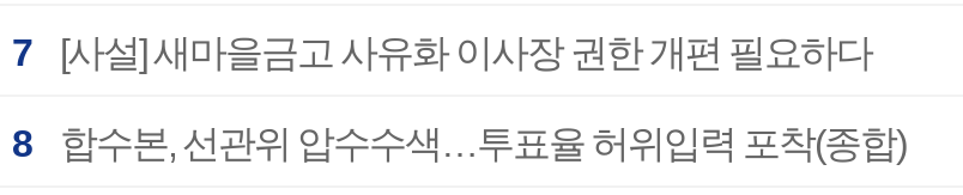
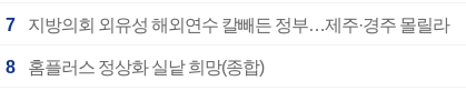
[60,32,872,73] [사설] 새마을금고 사유화 이사장 권한 개편 필요하다 -> [28,16,449,34] 지방의회 외유성 해외연수 칼빼든 정부…제주·경주 몰릴라
[60,123,906,164] 합수본, 선관위 압수수색…투표율 허위입력 포착(종합) -> [28,58,264,77] 홈플러스 정상화 실낱 희망(종합)

